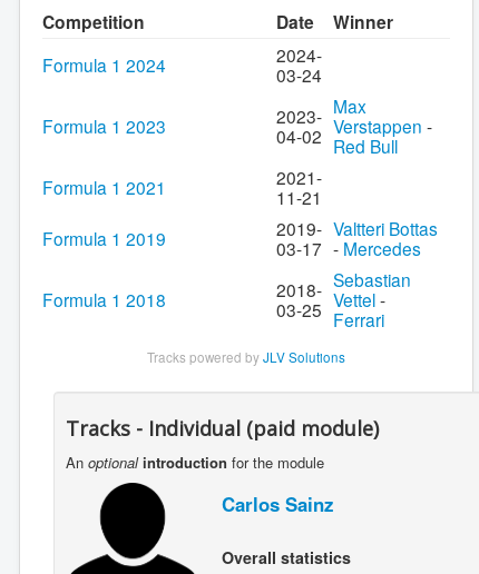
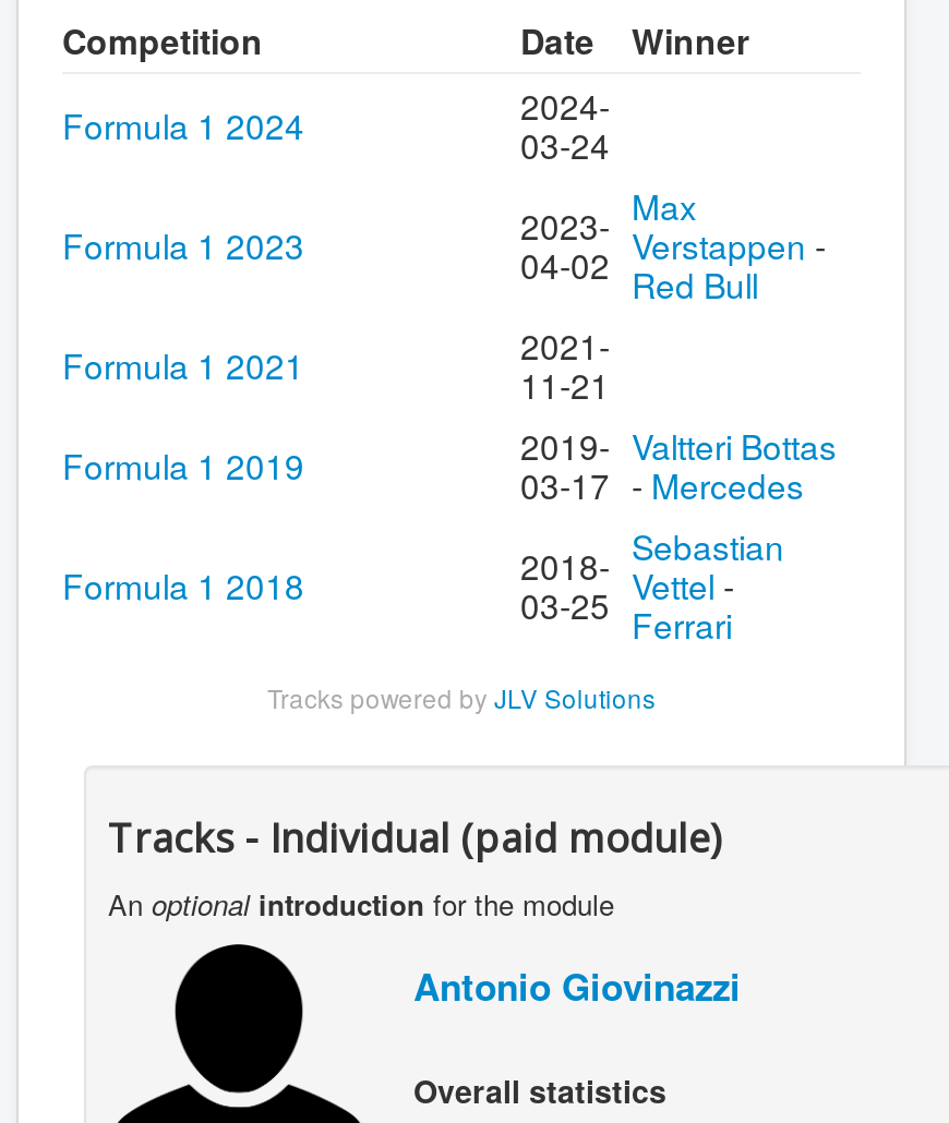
[222,491,333,517] Carlos Sainz -> [413,959,741,1012] Antonio Giovinazzi

